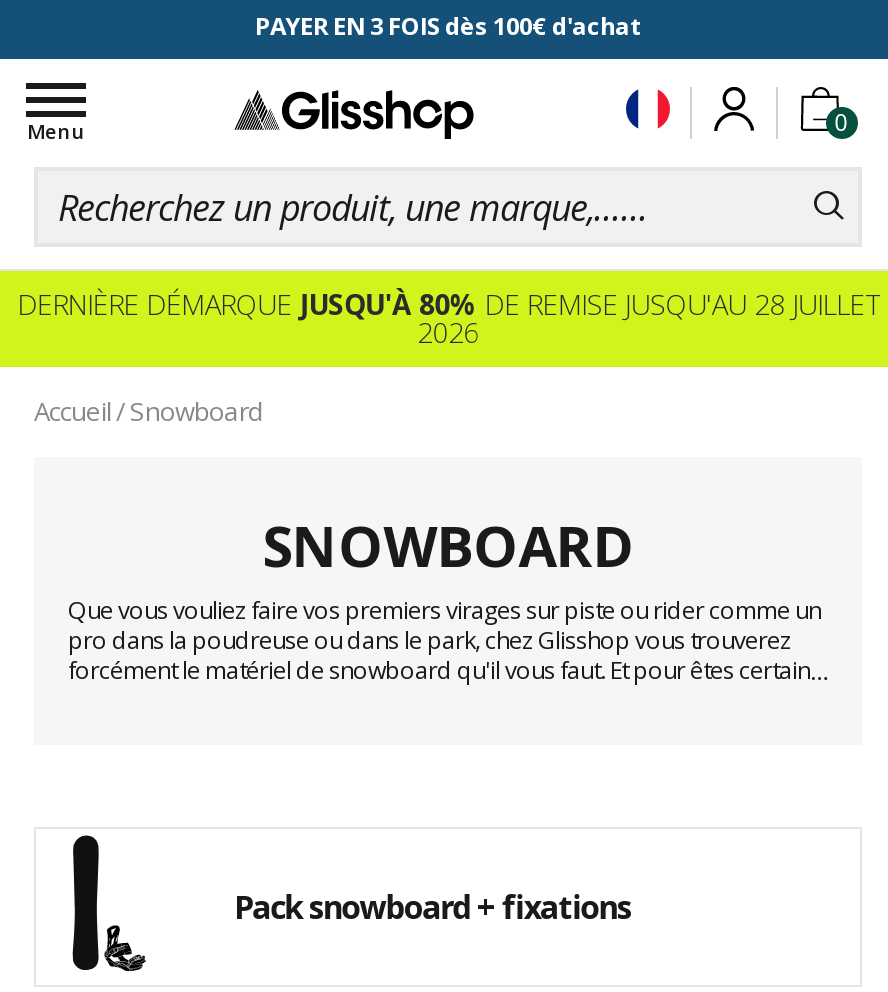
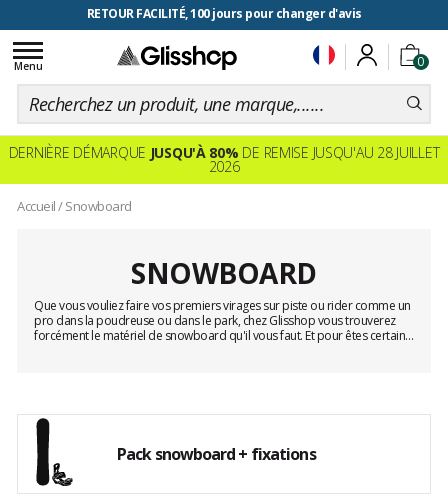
[255,9,641,43] PAYER EN 3 FOIS dès 100€ d'achat -> [86,5,361,22] RETOUR FACILITÉ, 100 jours pour changer d'avis

